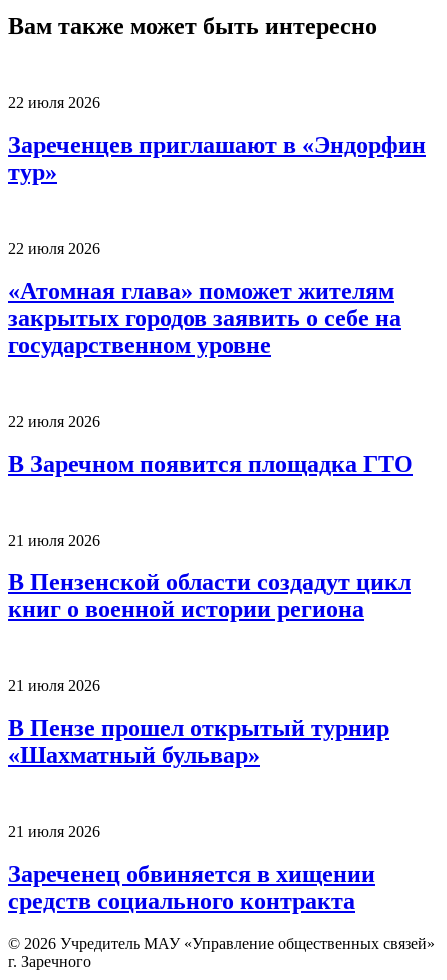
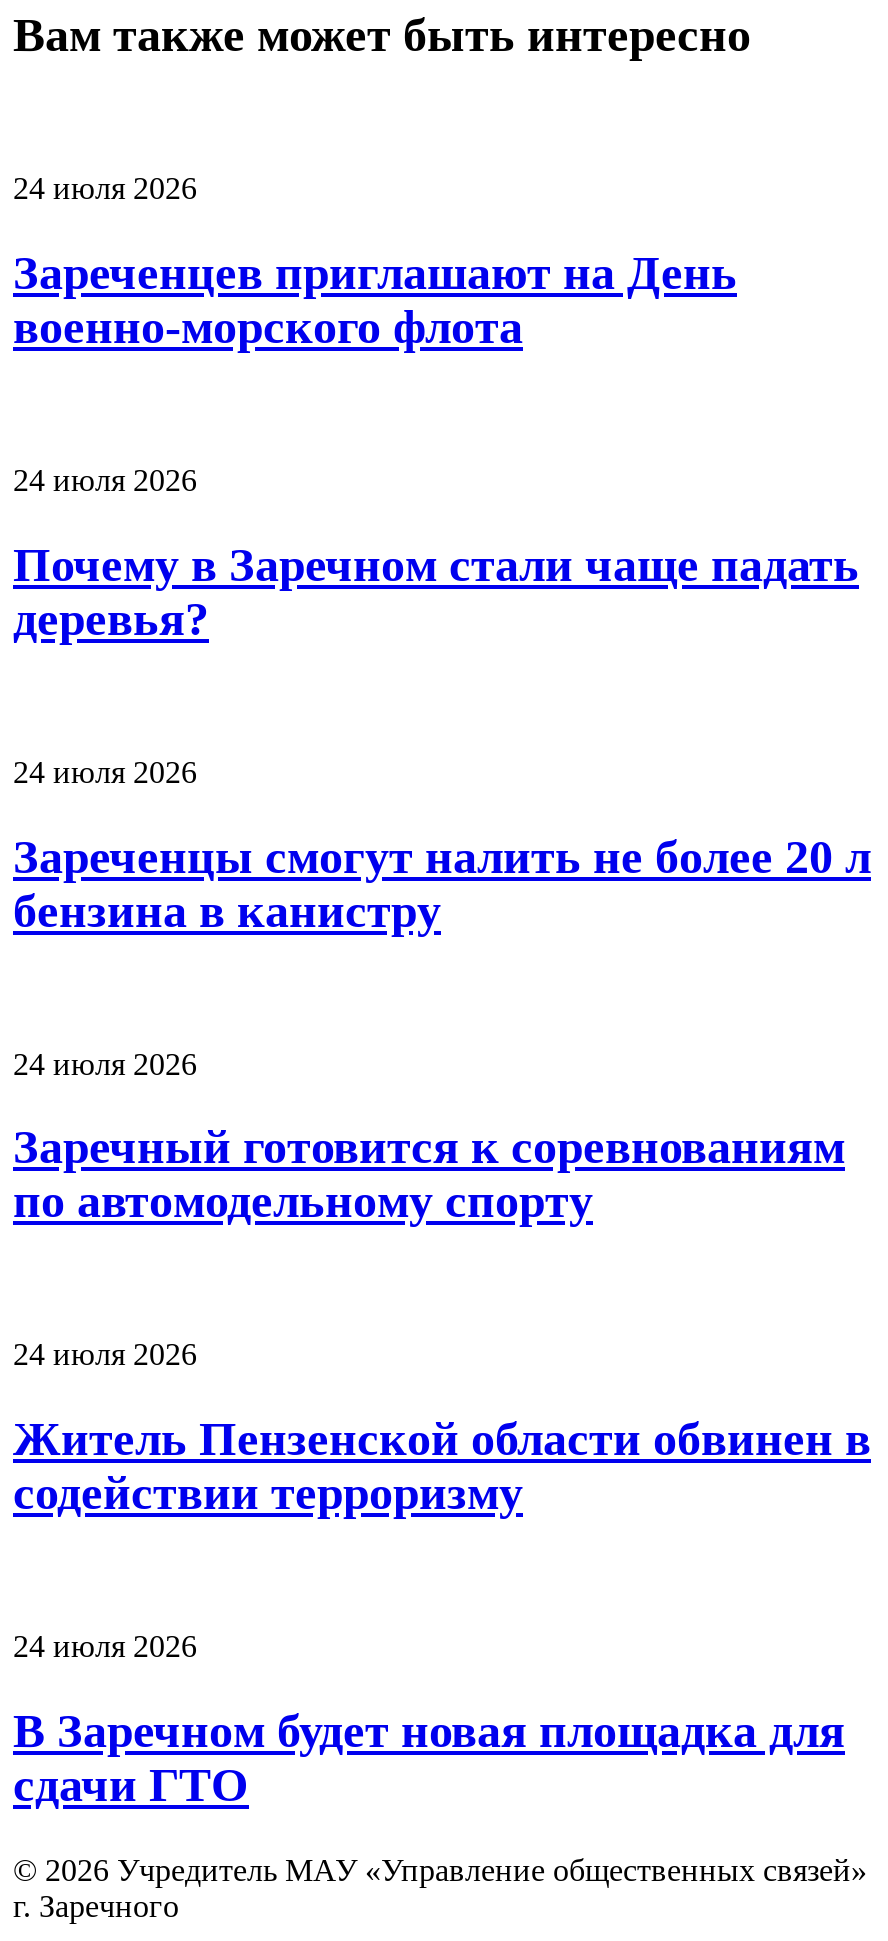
[8,94,100,111] 22 июля 2026 -> [13,171,197,205] 24 июля 2026
[8,132,426,185] Зареченцев приглашают в «Эндорфин | тур» -> [13,247,737,353] Зареченцев приглашают на День | военно-морского флота
[8,240,100,257] 22 июля 2026 -> [13,463,197,497] 24 июля 2026
[8,278,401,358] «Атомная глава» поможет жителям | закрытых городов заявить о себе на | государственном уровне -> [13,539,859,645] Почему в Заречном стали чаще падать | деревья?
[8,413,100,430] 22 июля 2026 -> [13,754,197,788] 24 июля 2026
[8,451,413,477] В Заречном появится площадка ГТО -> [13,830,871,936] Зареченцы смогут налить не более 20 л | бензина в канистру
[8,531,100,548] 21 июля 2026 -> [13,1046,197,1080] 24 июля 2026
[8,569,411,622] В Пензенской области создадут цикл | книг о военной истории региона -> [13,1122,845,1228] Заречный готовится к соревнованиям | по автомодельному спорту
[8,677,100,694] 21 июля 2026 -> [13,1338,197,1372] 24 июля 2026
[8,715,389,768] В Пензе прошел открытый турнир | «Шахматный бульвар» -> [13,1413,871,1519] Житель Пензенской области обвинен в | содействии терроризму
[8,823,100,840] 21 июля 2026 -> [13,1629,197,1663] 24 июля 2026
[8,861,375,914] Зареченец обвиняется в хищении | средств социального контракта -> [13,1705,845,1811] В Заречном будет новая площадка для | сдачи ГТО

